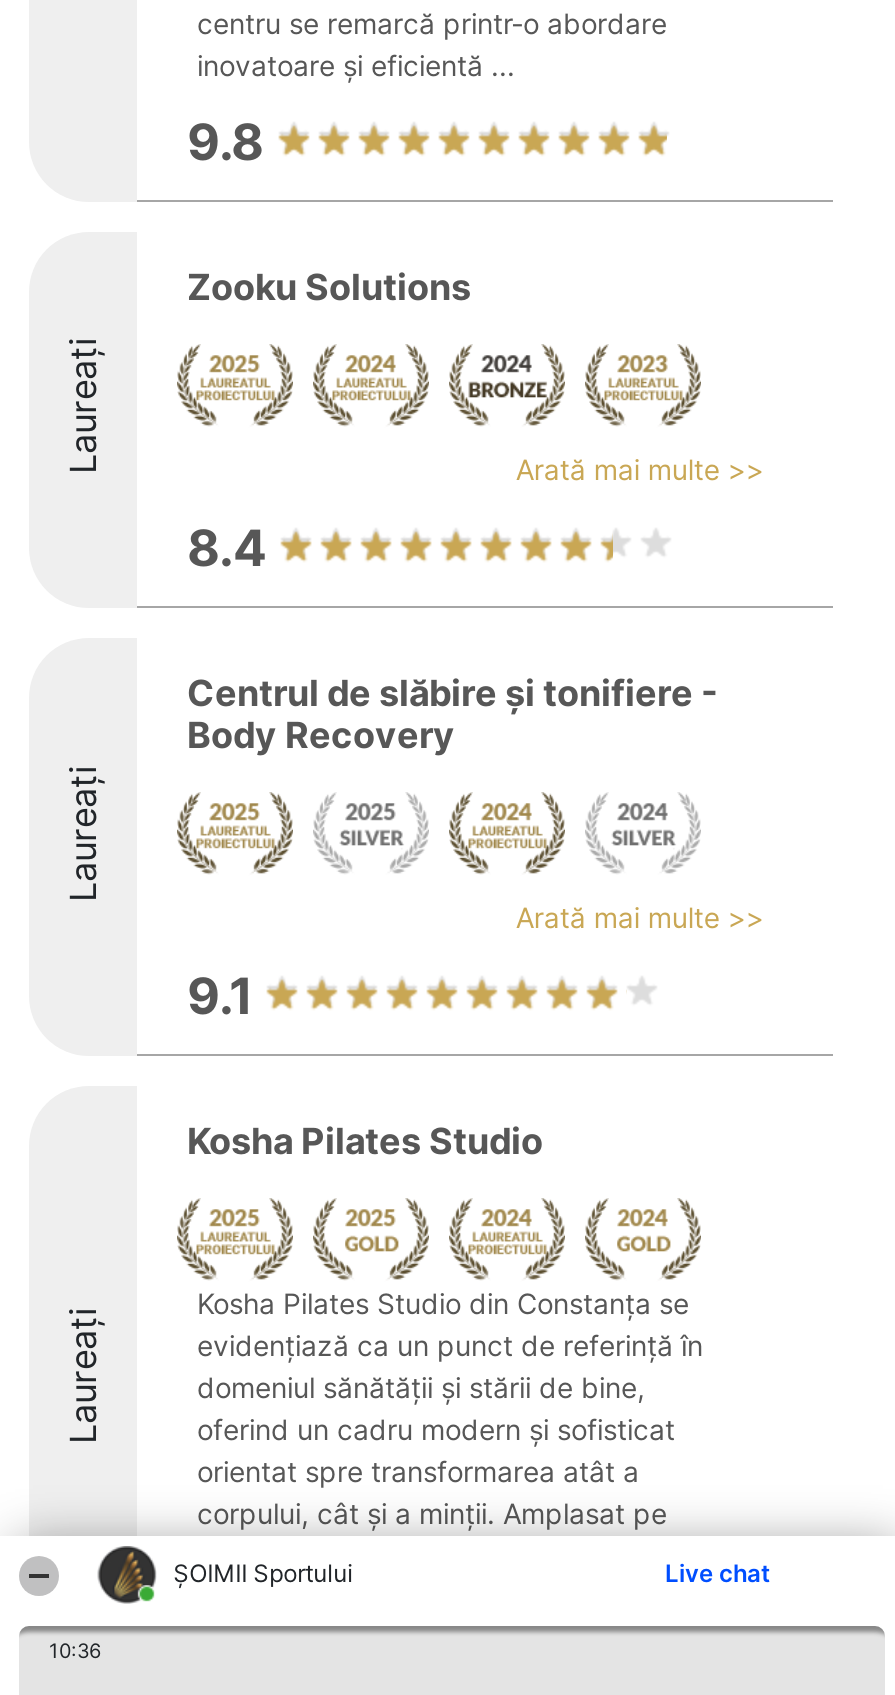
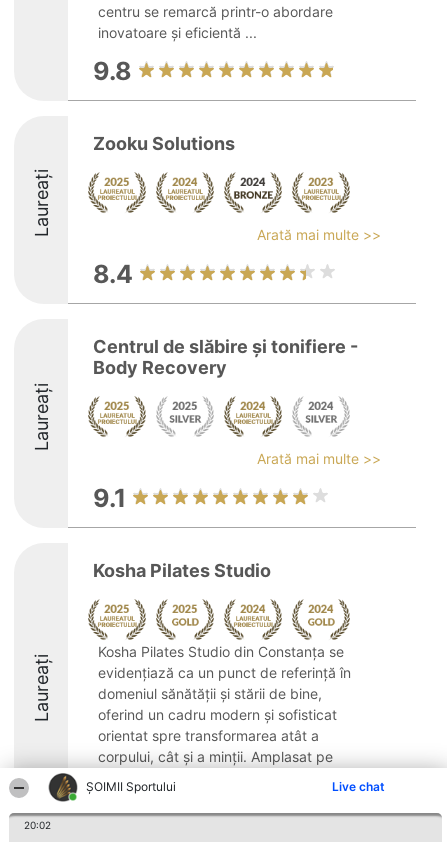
[49,1638,101,1662] 10:36 -> [24,819,51,831] 20:02

